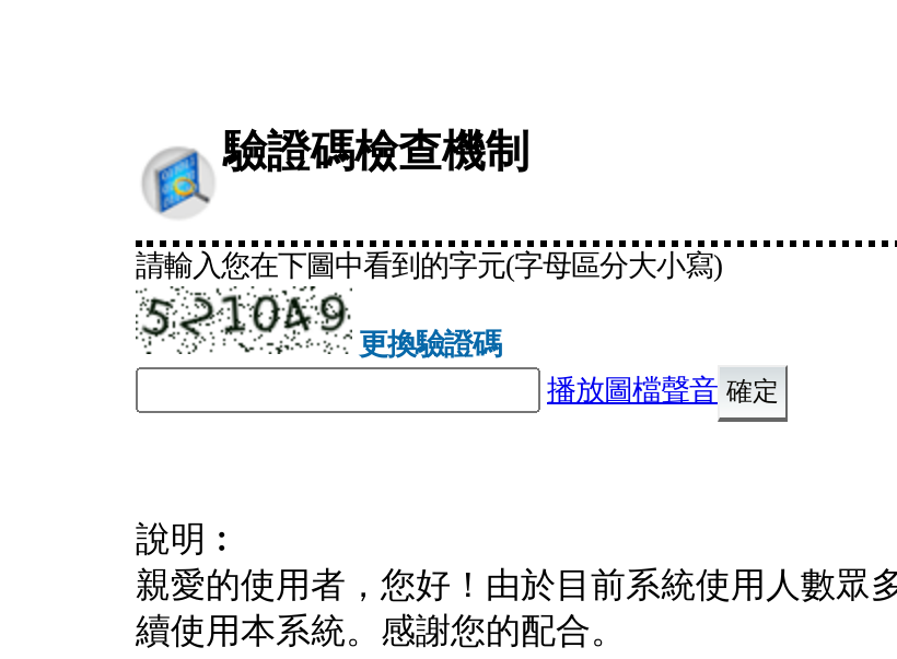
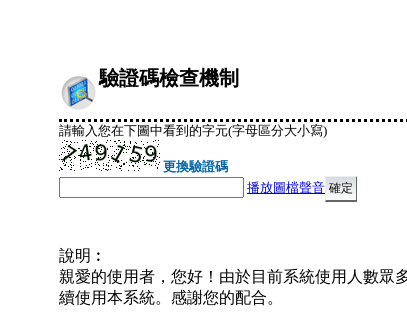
[136,286,341,356] [image] -> [58,140,159,172] [image]

